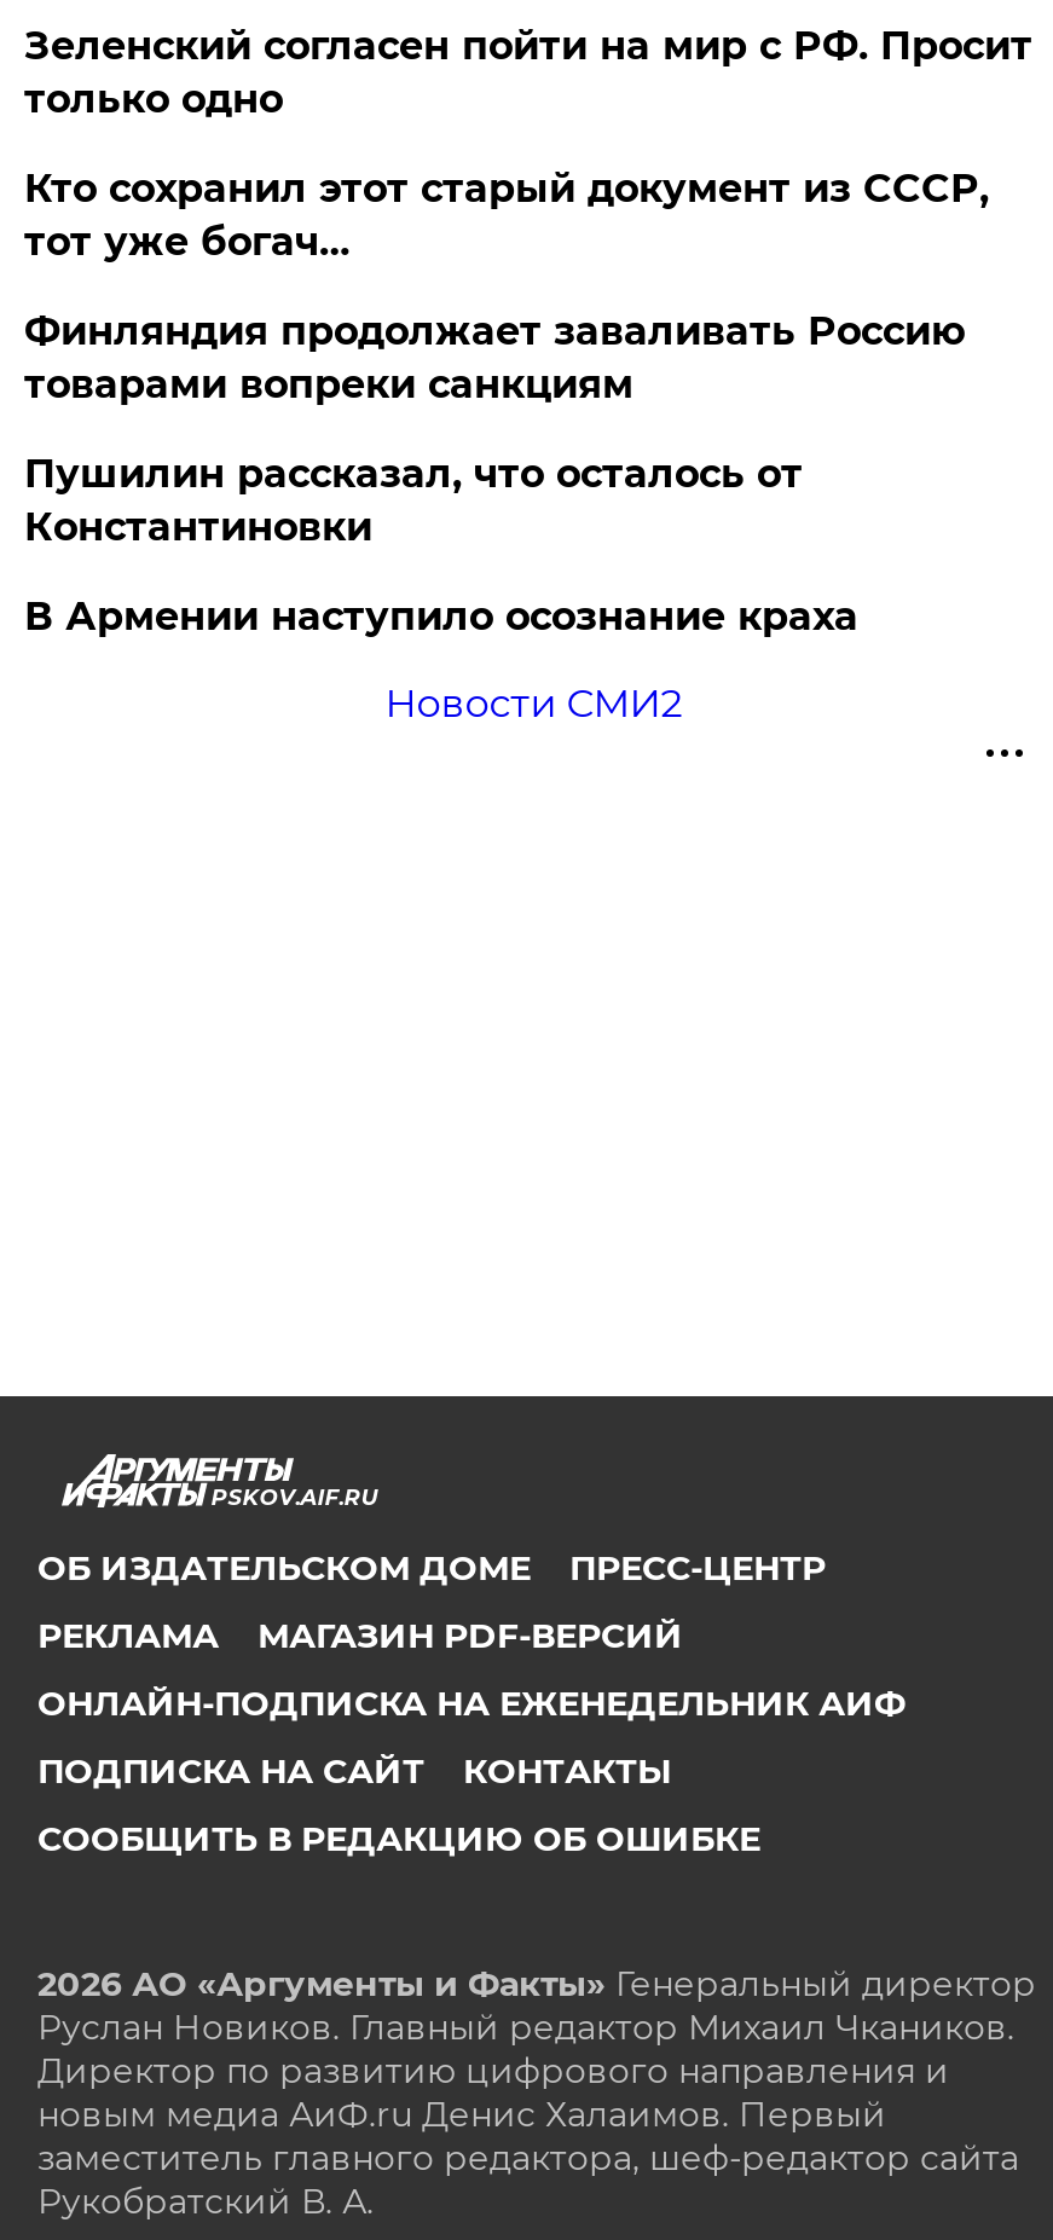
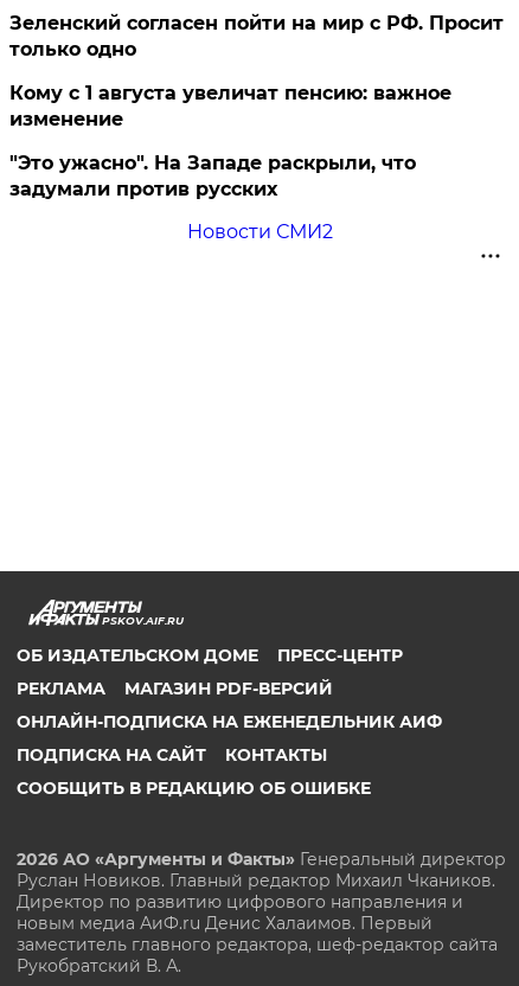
[24,166,989,639] Кто сохранил этот старый документ из СССР, | тот уже богач… | Финляндия продолжает заваливать Россию | товарами вопреки санкциям | Пушилин рассказал, что осталось от | Константиновки | В Армении наступило осознание краха -> [10,82,452,200] Кому с 1 августа увеличат пенсию: важное | изменение | "Это ужасно". На Западе раскрыли, что | задумали против русских

